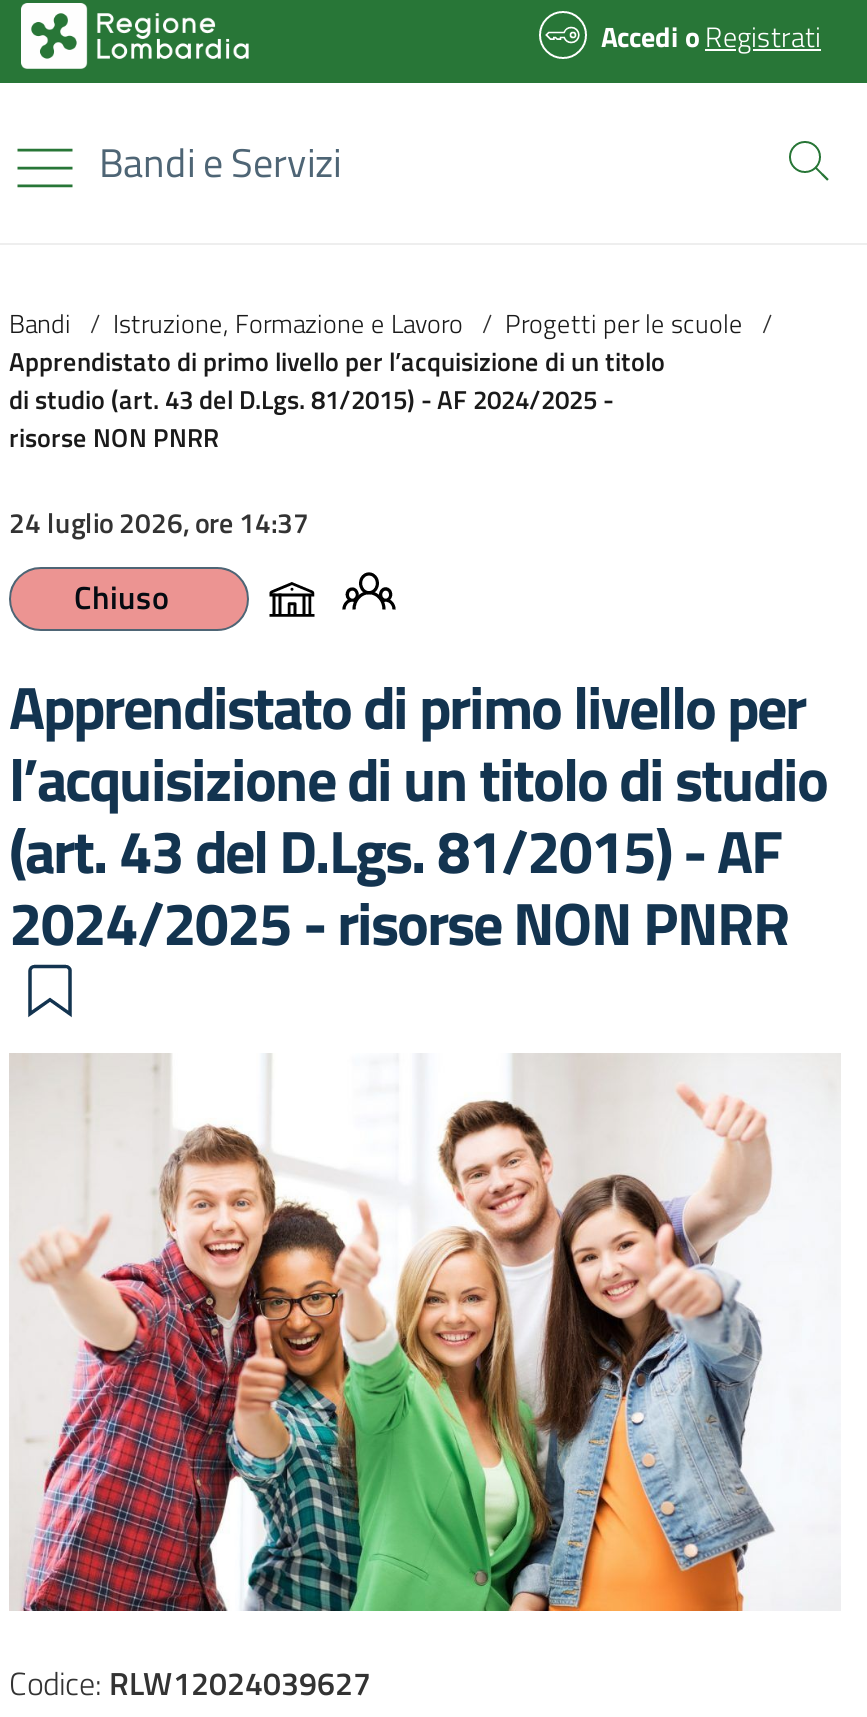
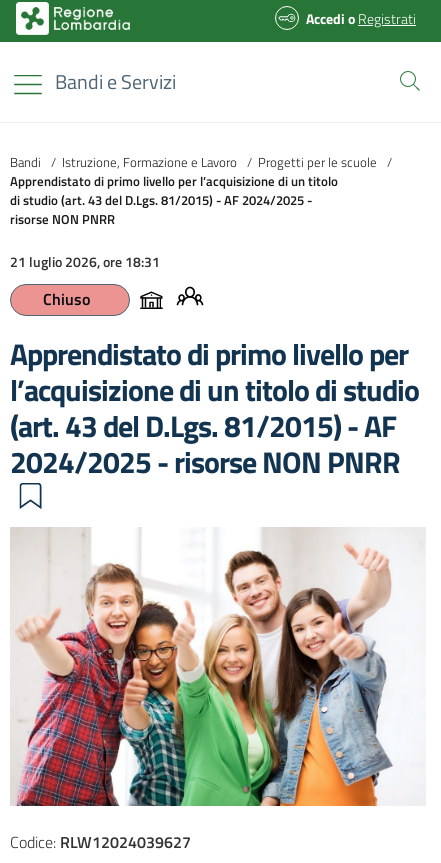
[9,501,309,543] 24 luglio 2026, ore 14:37 -> [10,251,160,272] 21 luglio 2026, ore 18:31

